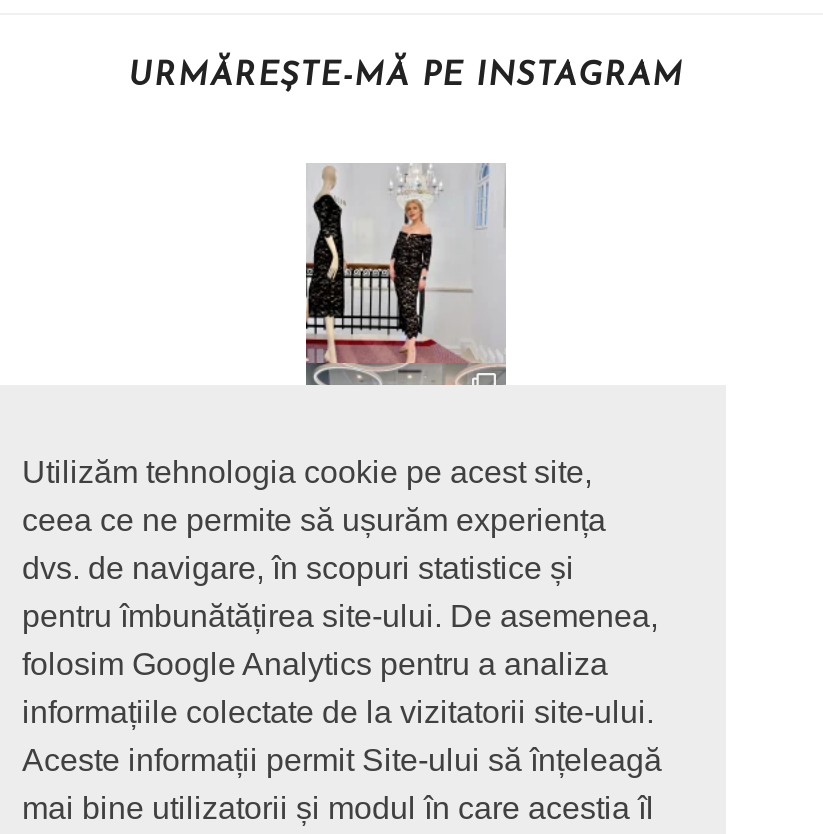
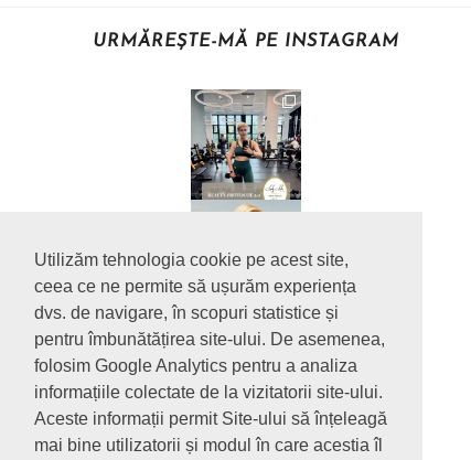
[304,163,506,385] [image] -> [190,89,302,212] [image]

